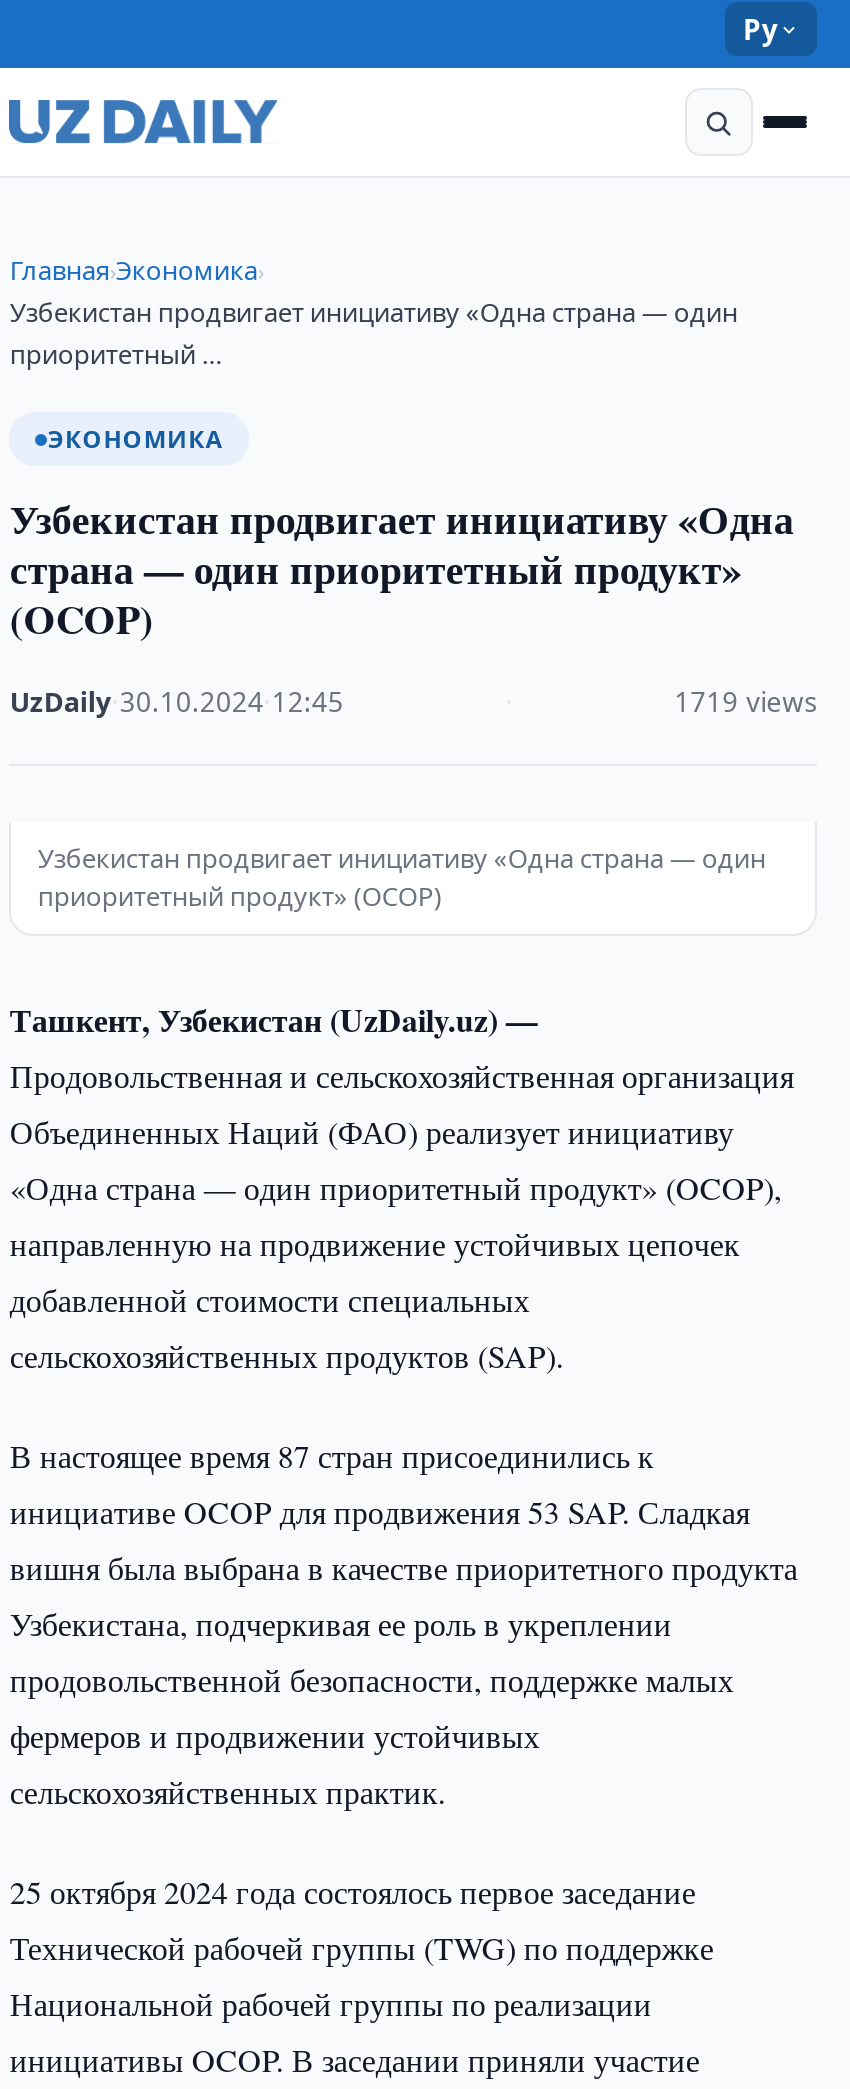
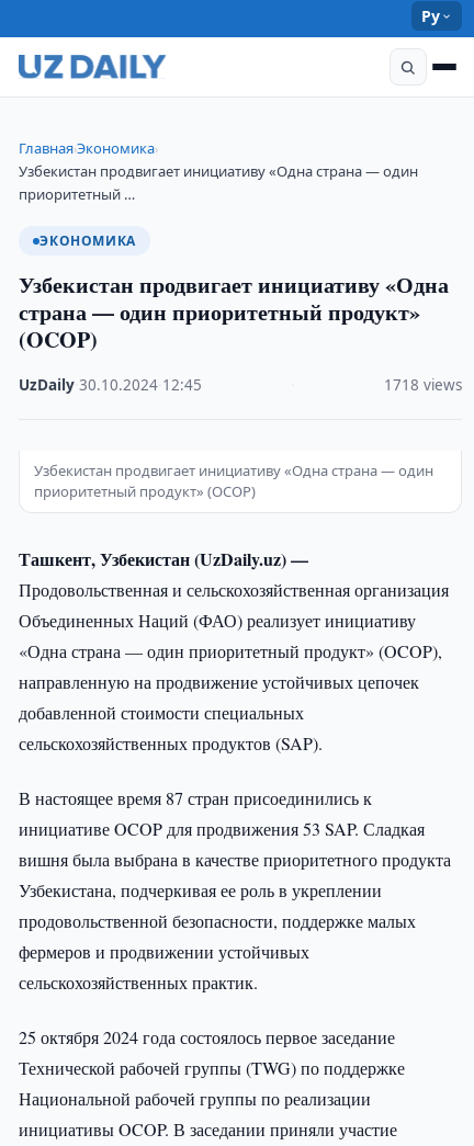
[674,684,816,720] 1719 views -> [384,375,461,395] 1718 views

